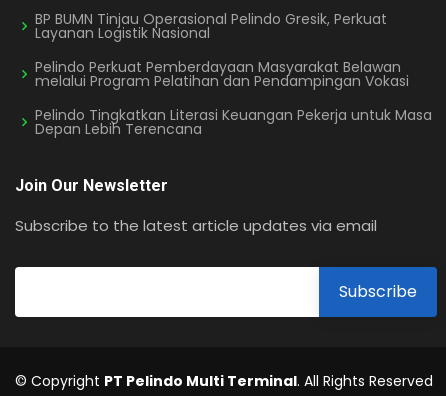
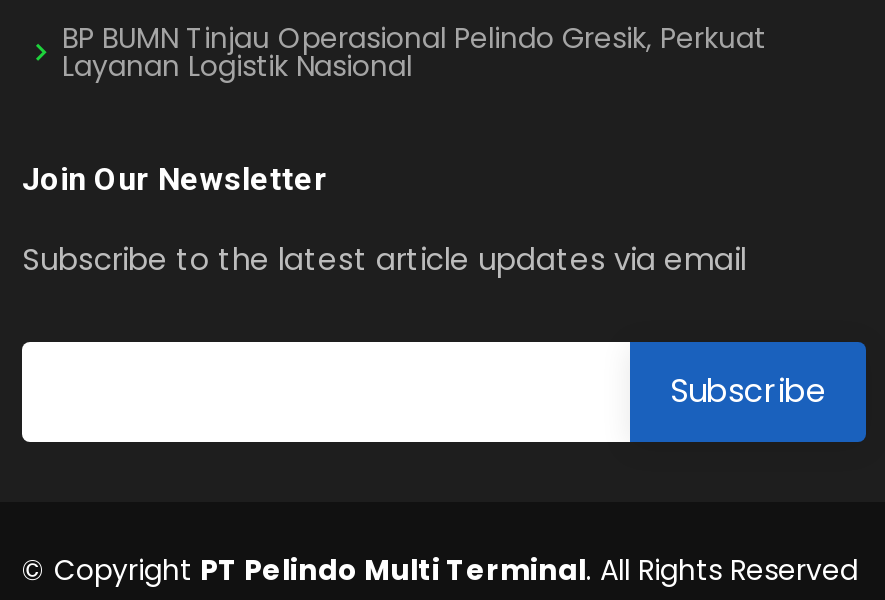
[35,57,432,139] Pelindo Perkuat Pemberdayaan Masyarakat Belawan | melalui Program Pelatihan dan Pendampingan Vokasi | Pelindo Tingkatkan Literasi Keuangan Pekerja untuk Masa | Depan Lebih Terencana -> none

